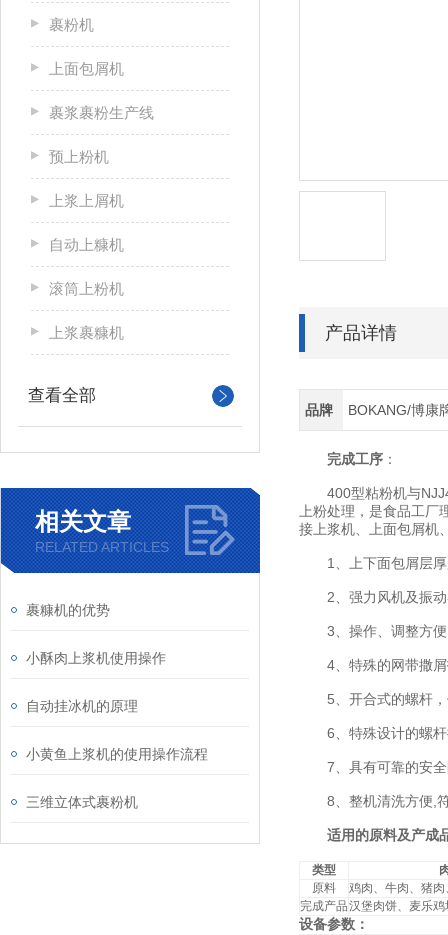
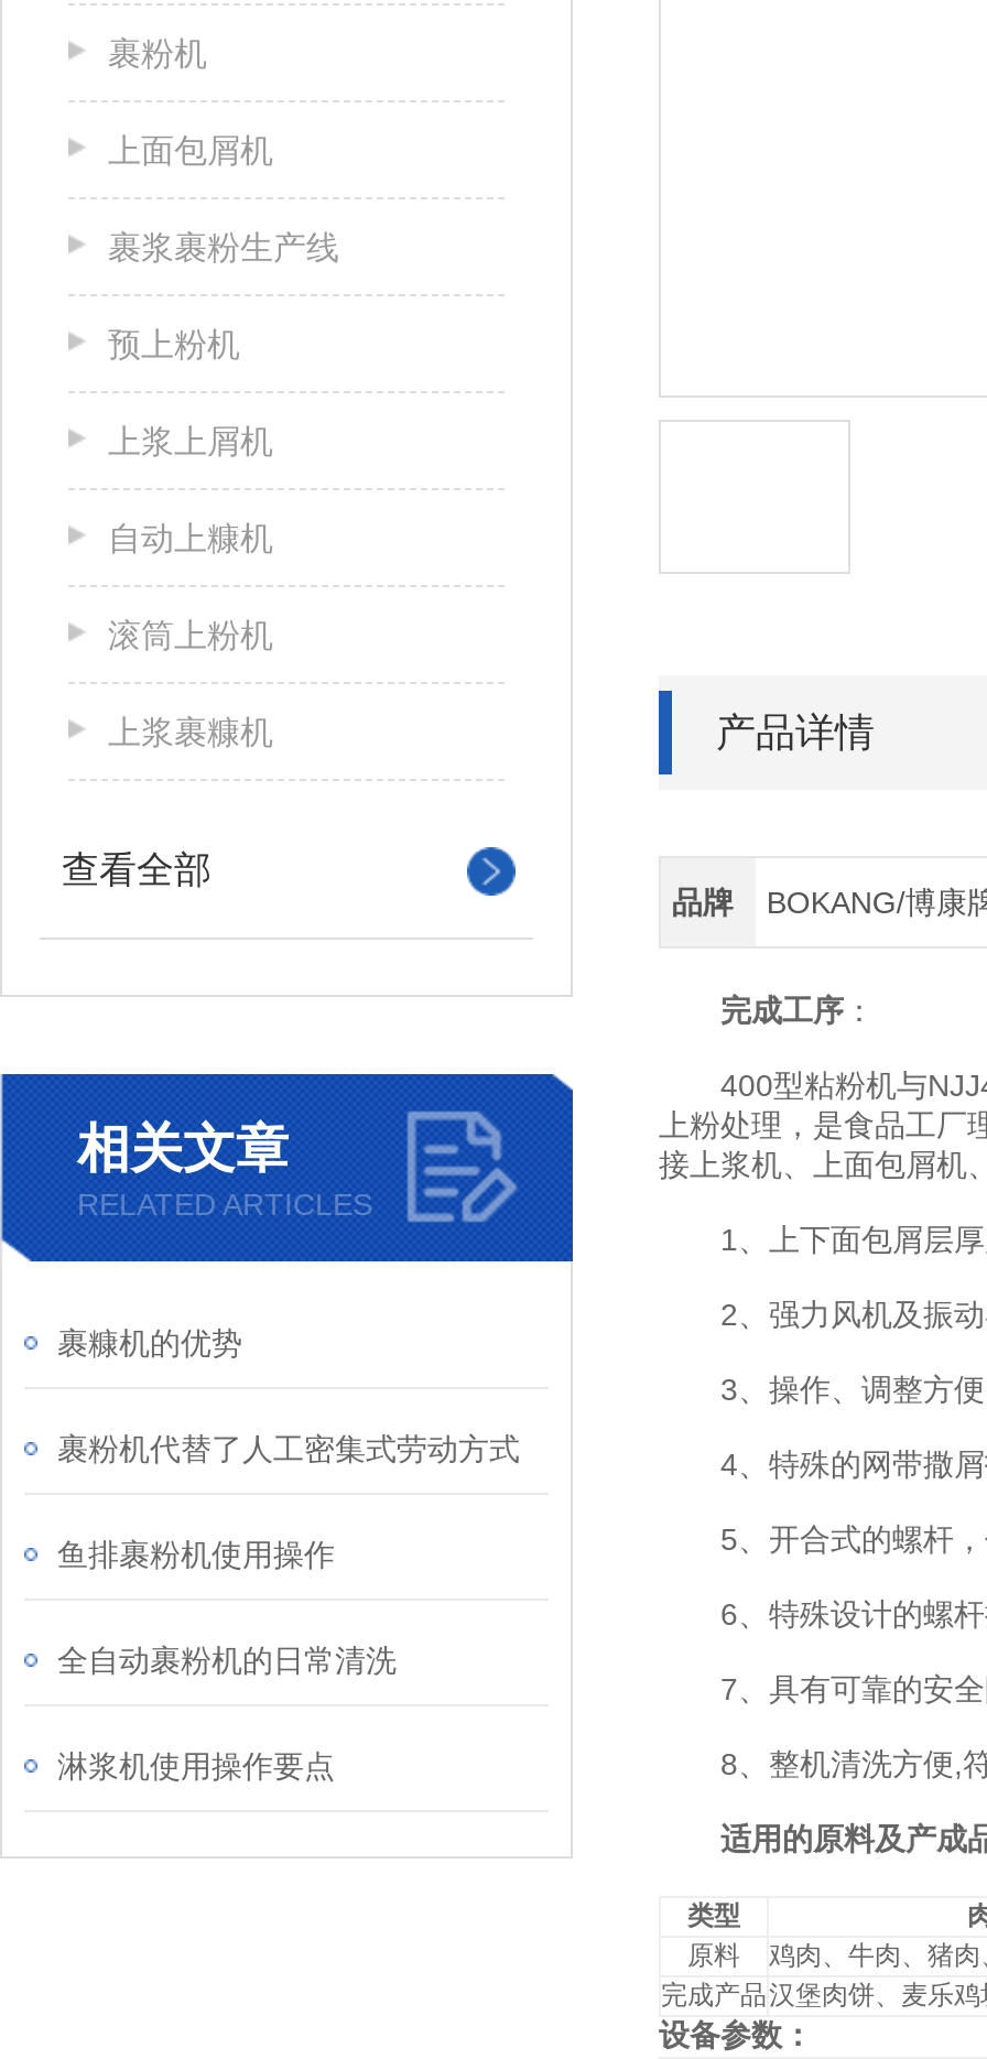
[26,650,166,666] 小酥肉上浆机使用操作 -> [57,1431,520,1466] 裹粉机代替了人工密集式劳动方式
[26,698,138,714] 自动挂冰机的原理 -> [57,1537,335,1572] 鱼排裹粉机使用操作
[26,746,208,762] 小黄鱼上浆机的使用操作流程 -> [57,1643,397,1678] 全自动裹粉机的日常清洗
[26,794,138,810] 三维立体式裹粉机 -> [57,1748,335,1784] 淋浆机使用操作要点

